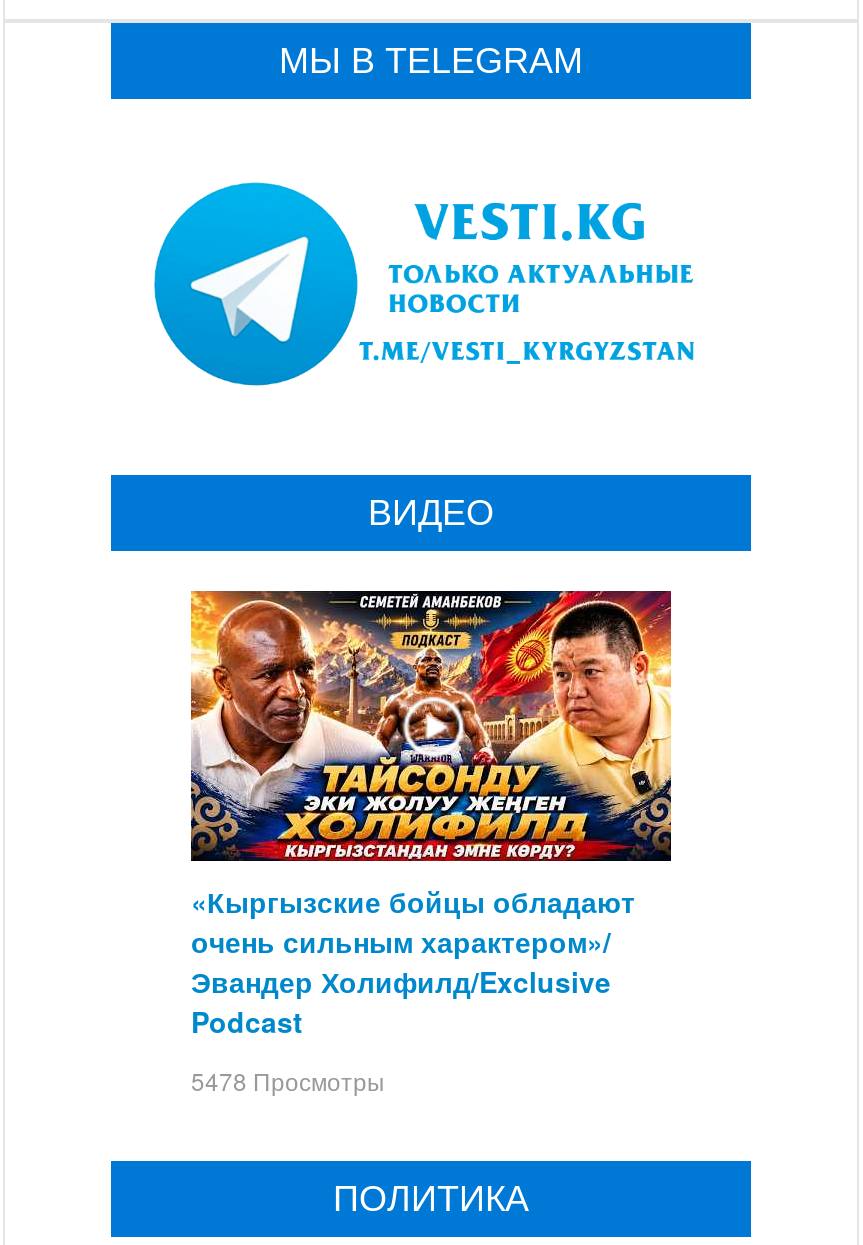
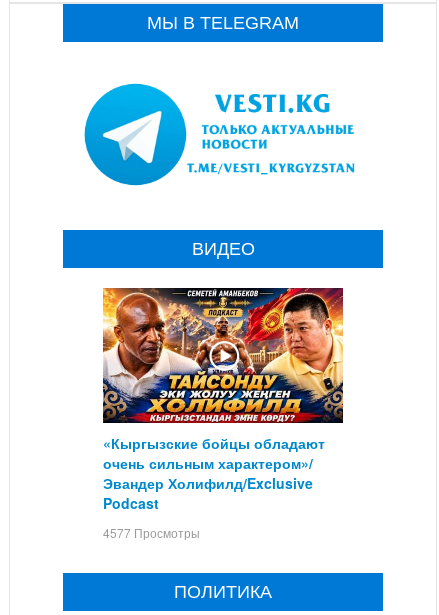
[191,1062,385,1096] 5478 Просмотры -> [103,524,200,541] 4577 Просмотры

